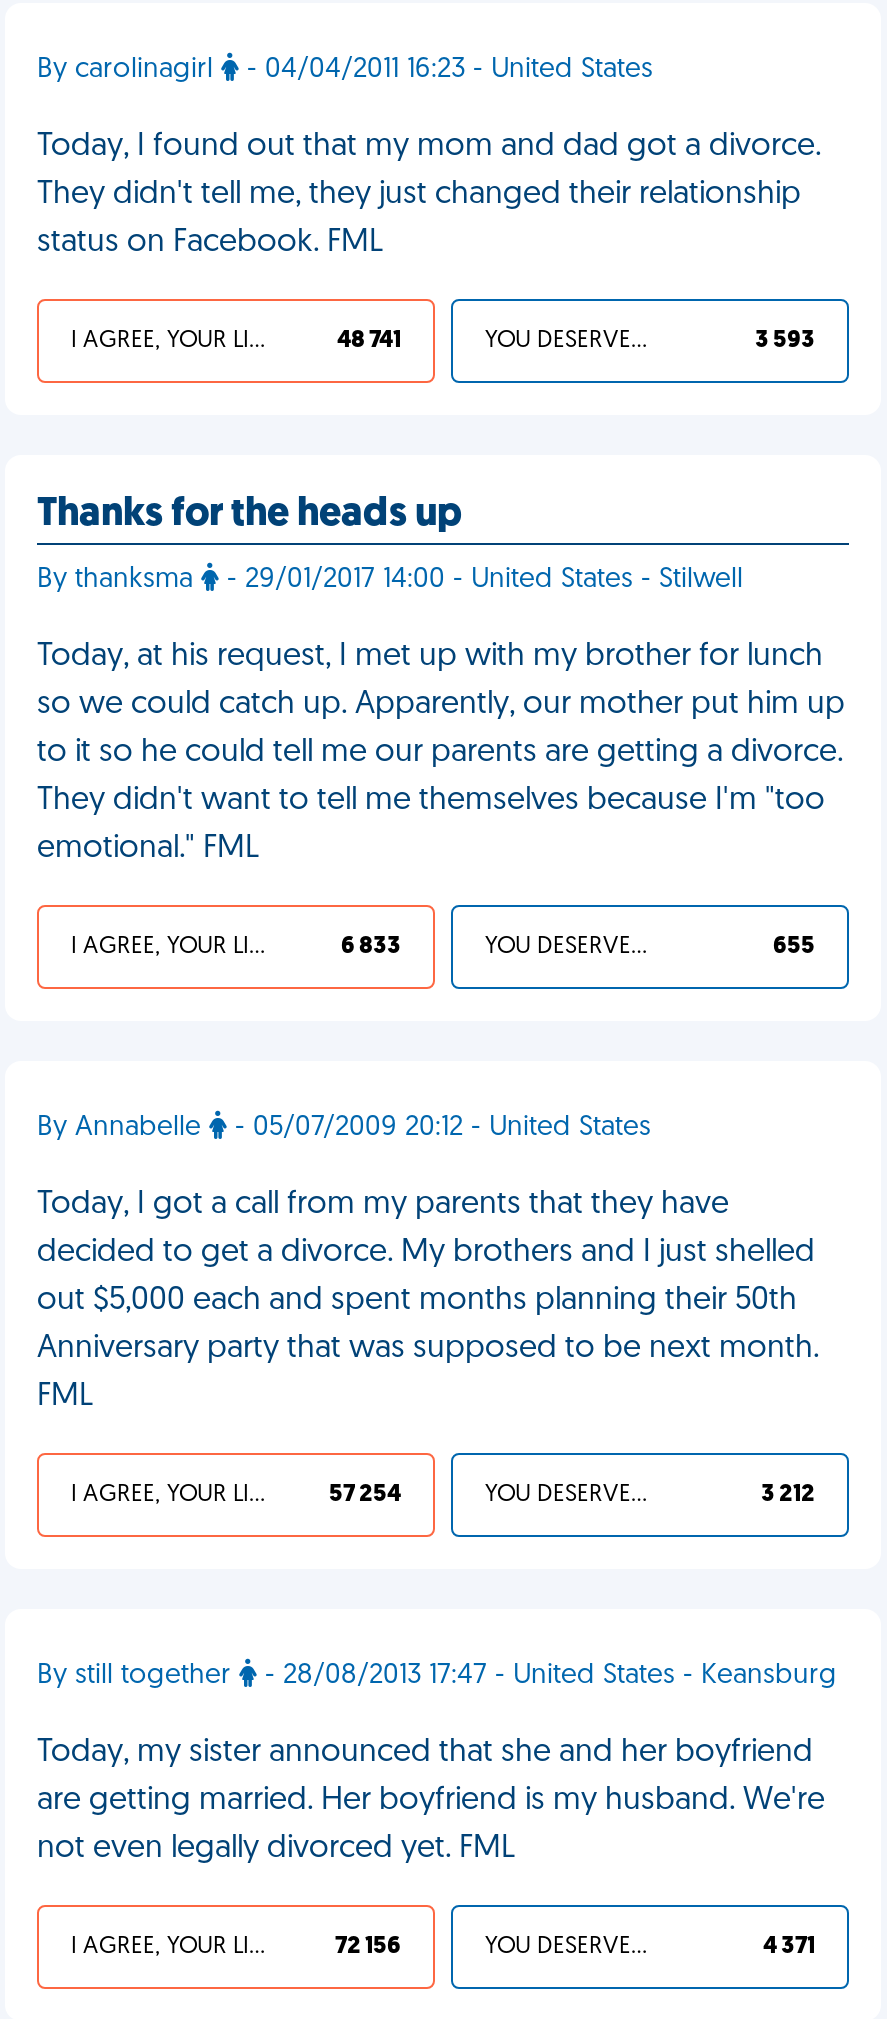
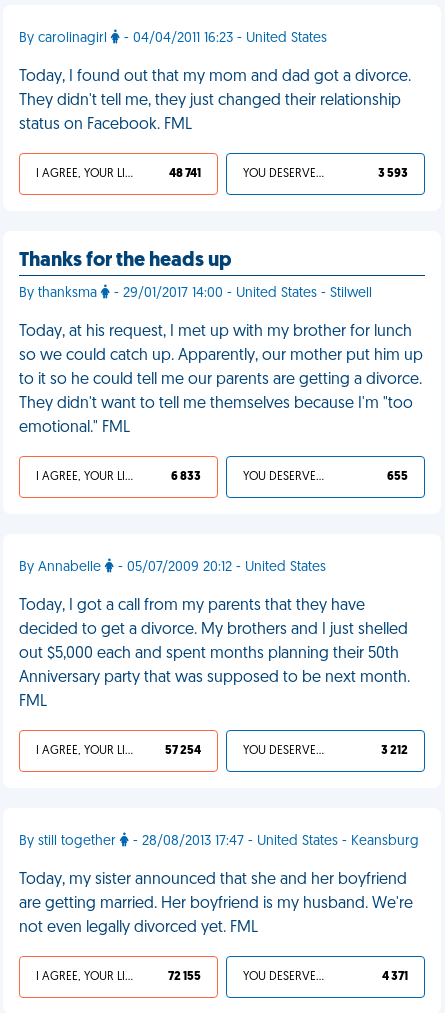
[335,1935,401,1959] 72 156 -> [168,971,201,983] 72 155

